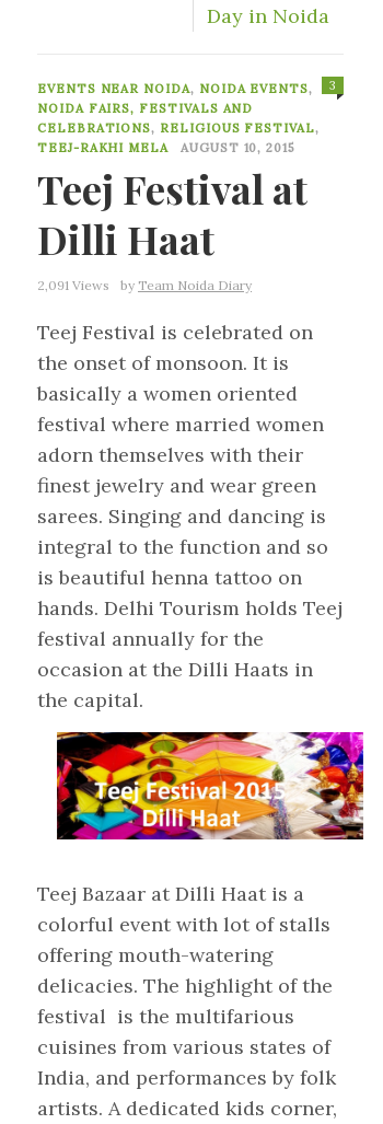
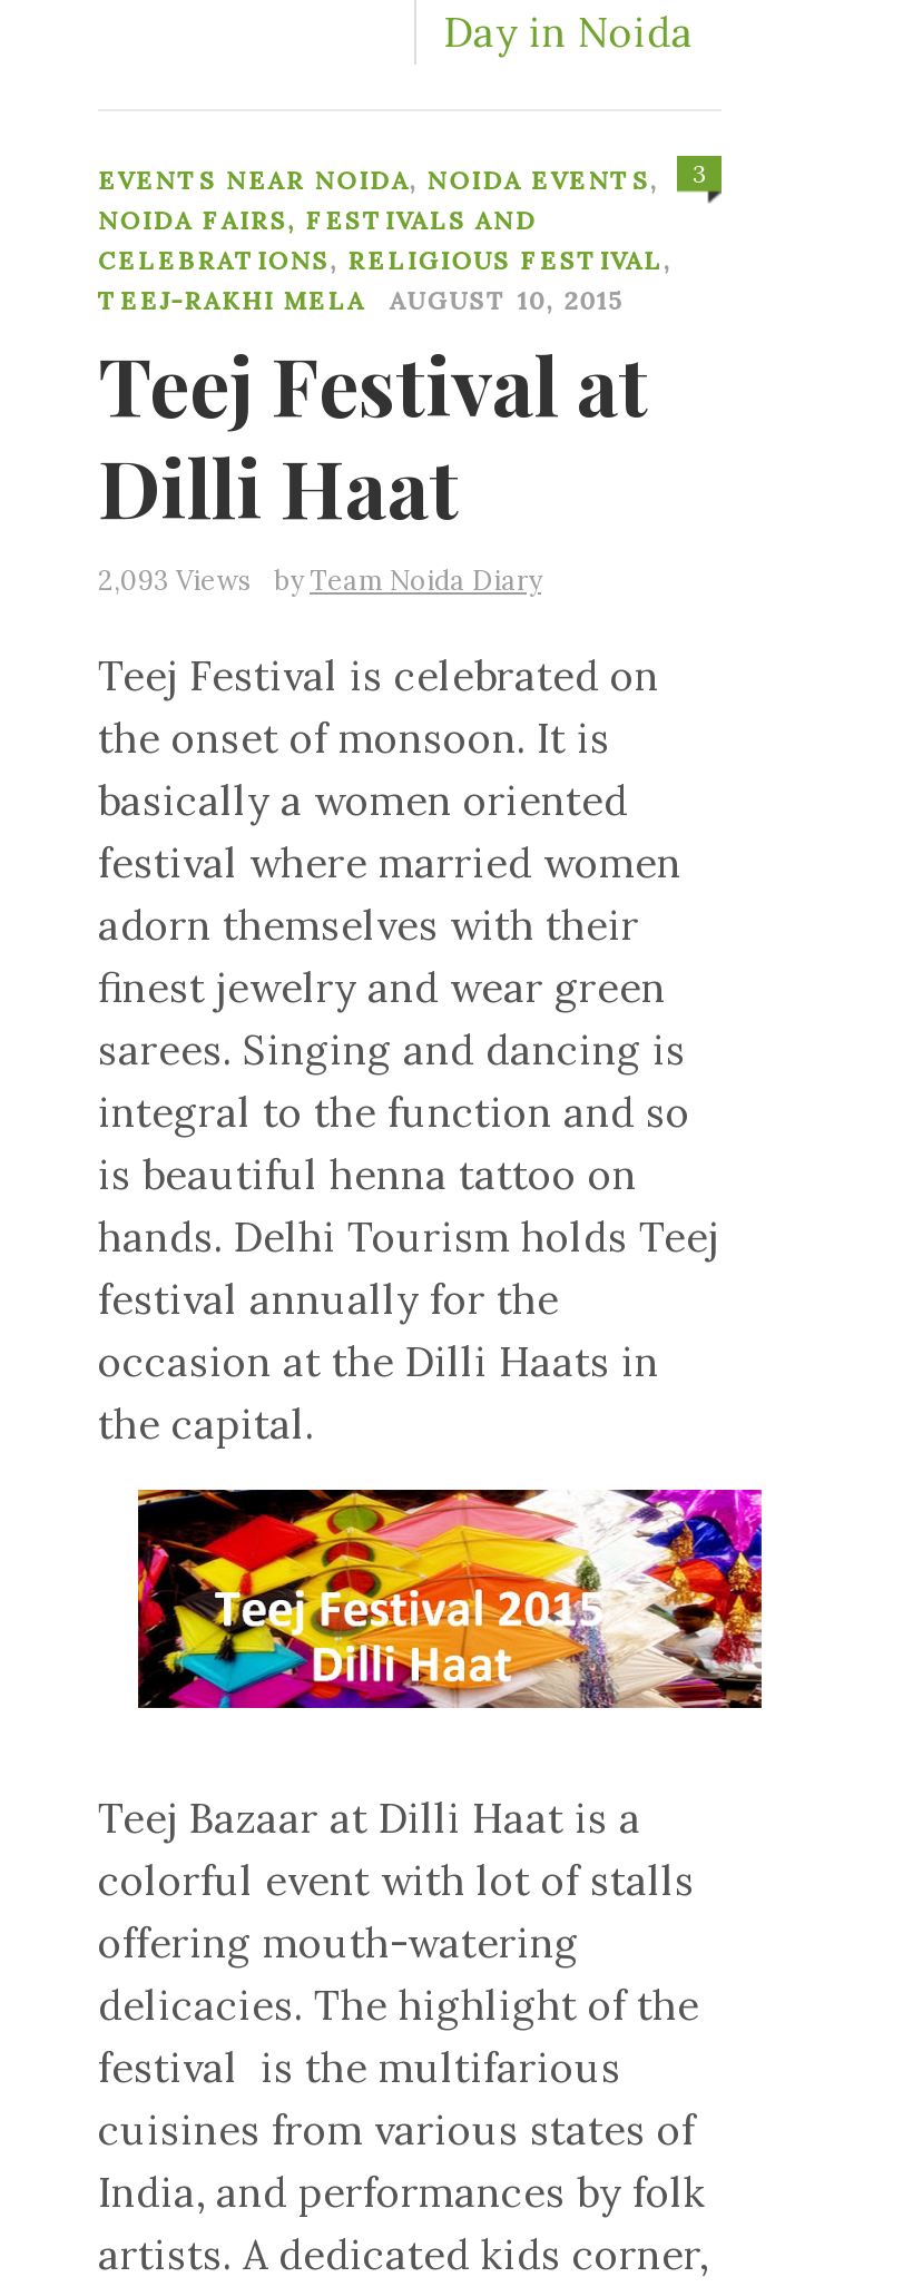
[37,276,252,293] 2,091 Views by Team Noida Diary -> [98,562,541,596] 2,093 Views by Team Noida Diary

